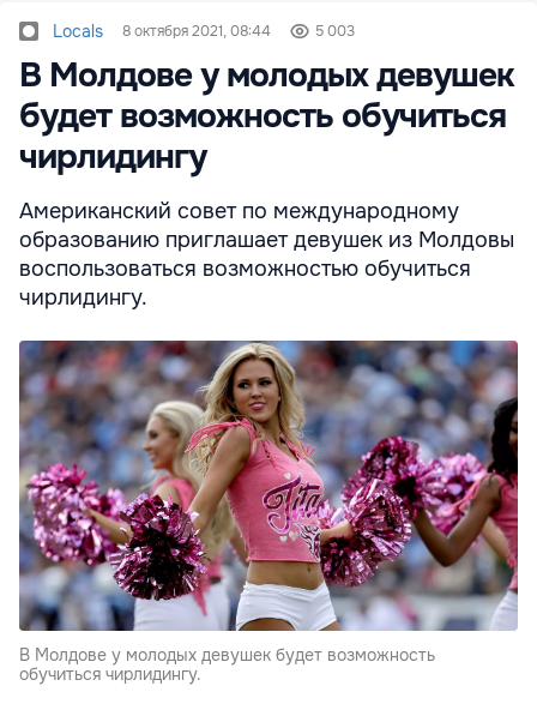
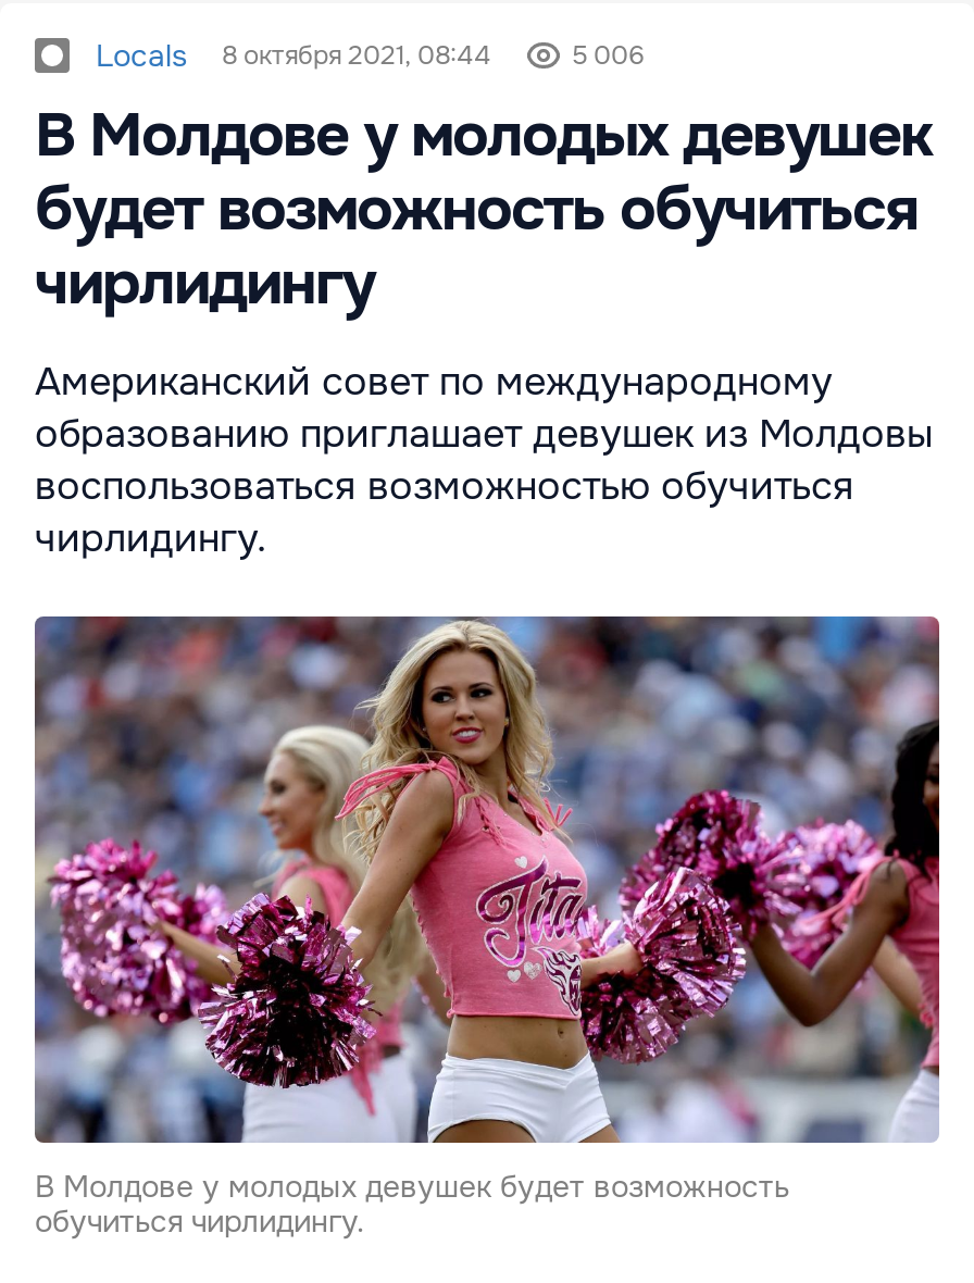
[315,22,355,41] 5 003 -> [572,38,644,73] 5 006

